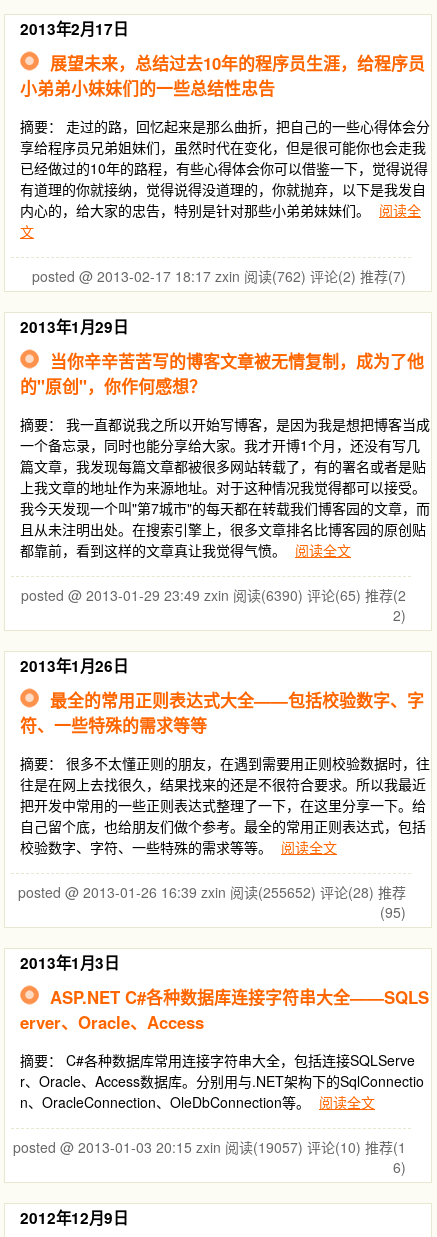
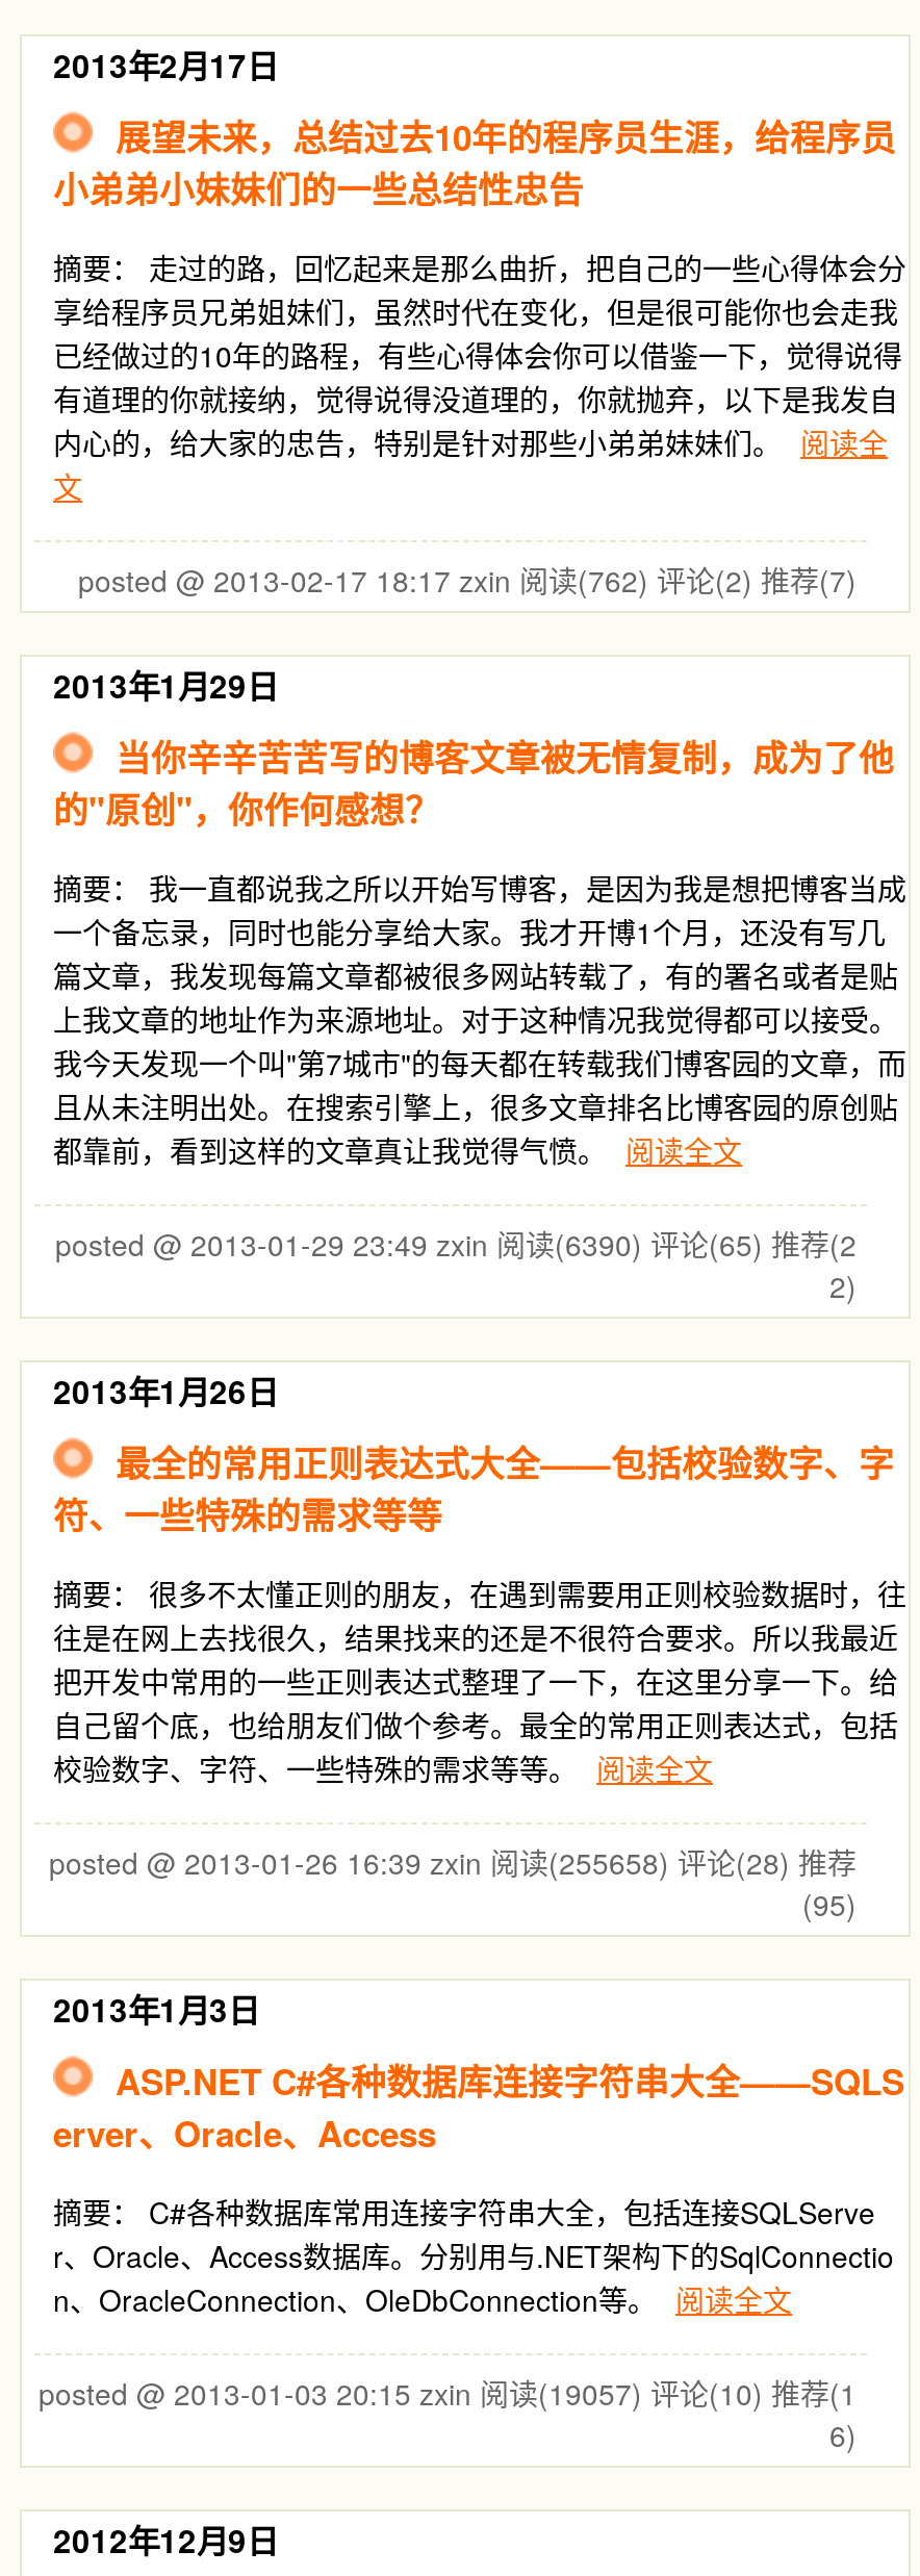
[18,882,406,902] posted @ 2013-01-26 16:39 zxin阅读(255652) 评论(28) 推荐 -> [49,1841,857,1883] posted @ 2013-01-26 16:39 zxin阅读(255658) 评论(28) 推荐

